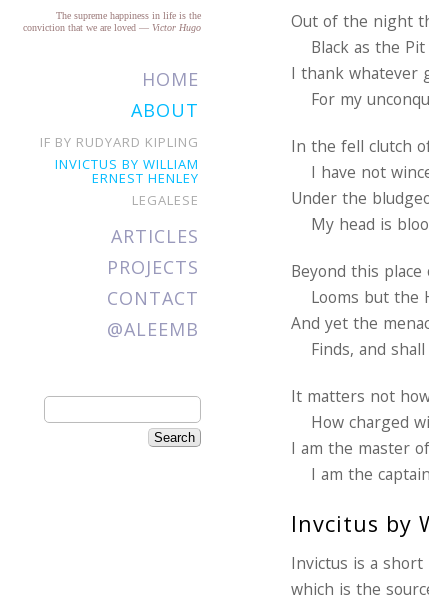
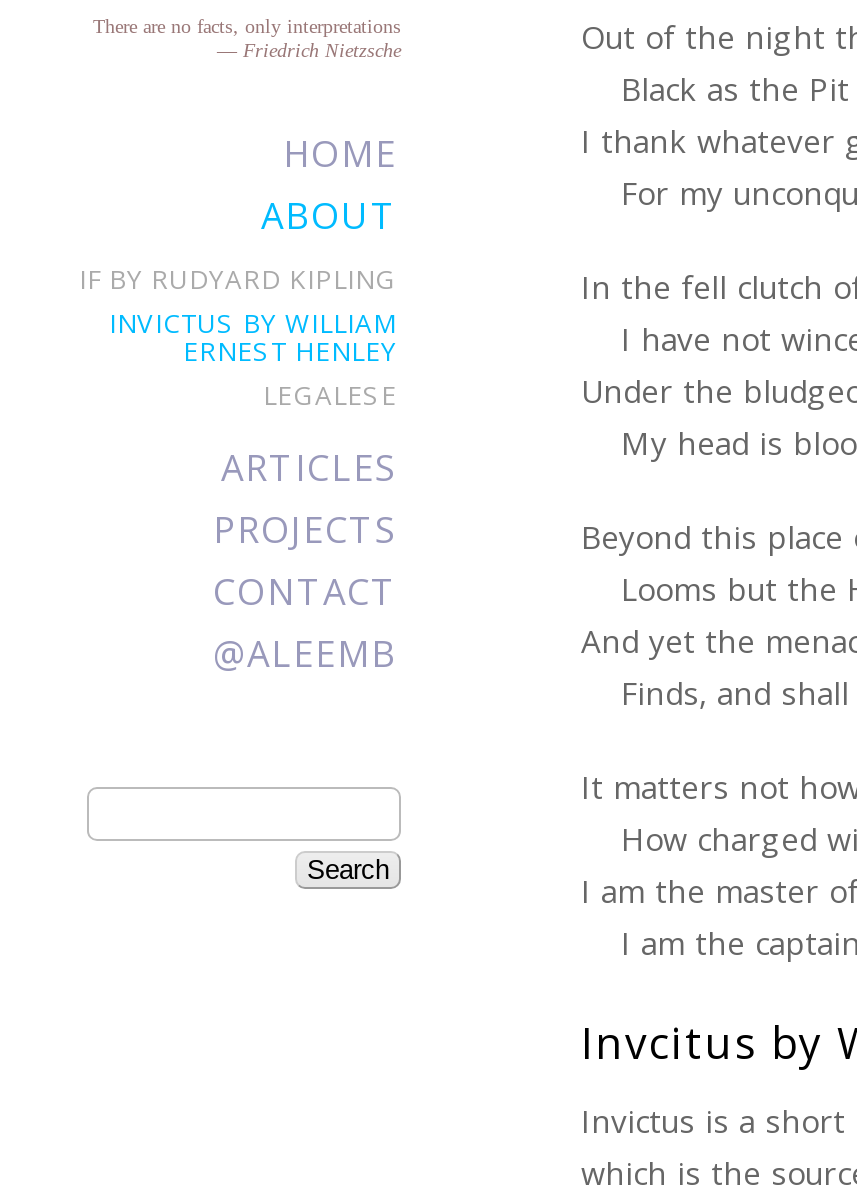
[23,10,201,33] The supreme happiness in life is the | conviction that we are loved — Victor Hugo -> [93,15,401,61] There are no facts, only interpretations | — Friedrich Nietzsche

